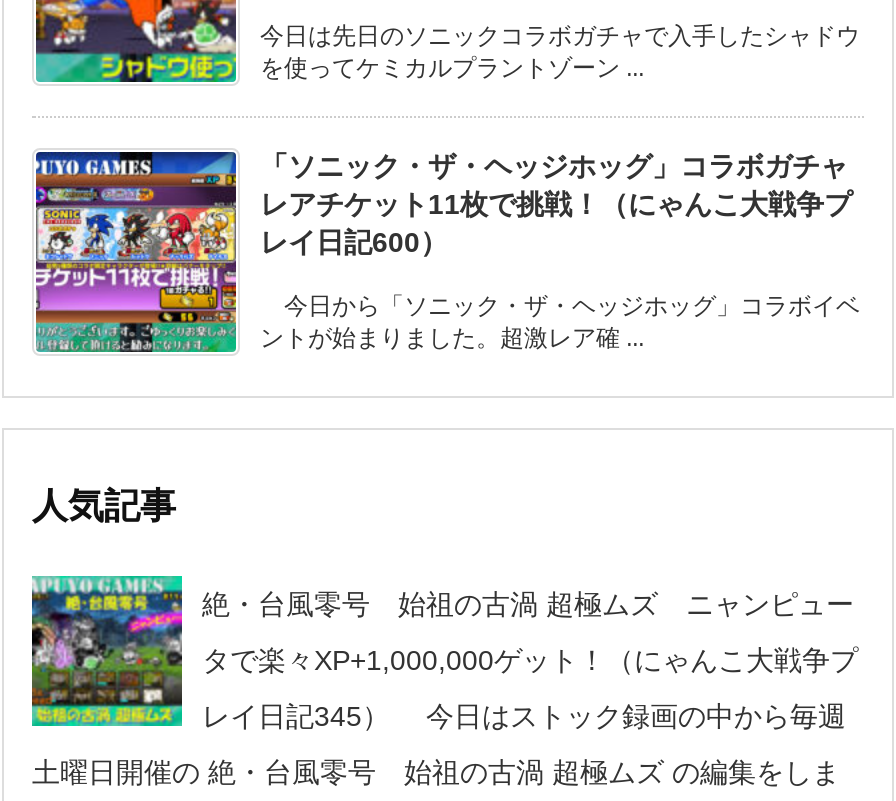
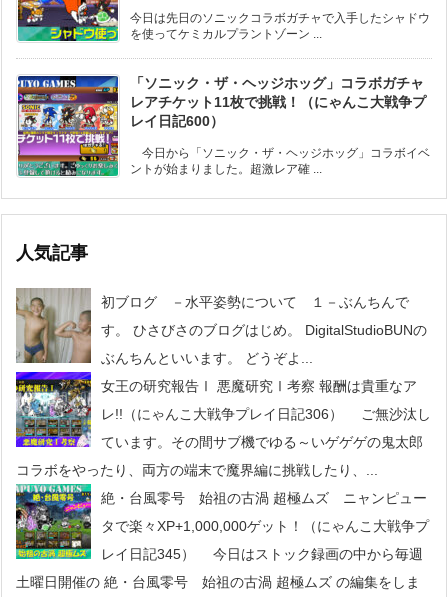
none -> [15,371,87,448] [image]
none -> [16,287,431,478] [image] | 初ブログ －水平姿勢について １－ぶんちんで | す。 ひさびさのブログはじめ。 DigitalStudioBUNの | ぶんちんといいます。 どうぞよ... | 女王の研究報告Ⅰ 悪魔研究Ⅰ考察 報酬は貴重なア | レ!!（にゃんこ大戦争プレイ日記306）ご無沙汰し | ています。その間サブ機でゆる～いゲゲゲの鬼太郎 | コラボをやったり、両方の端末で魔界編に挑戦したり、...

